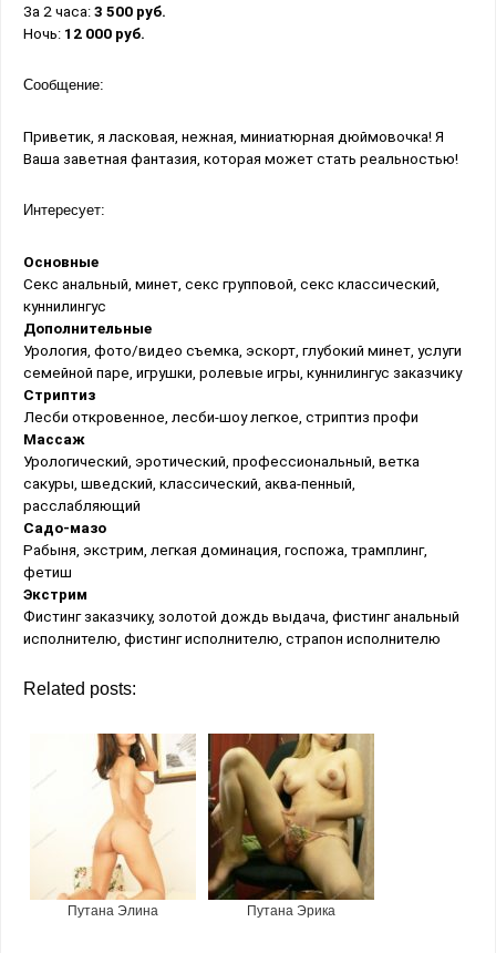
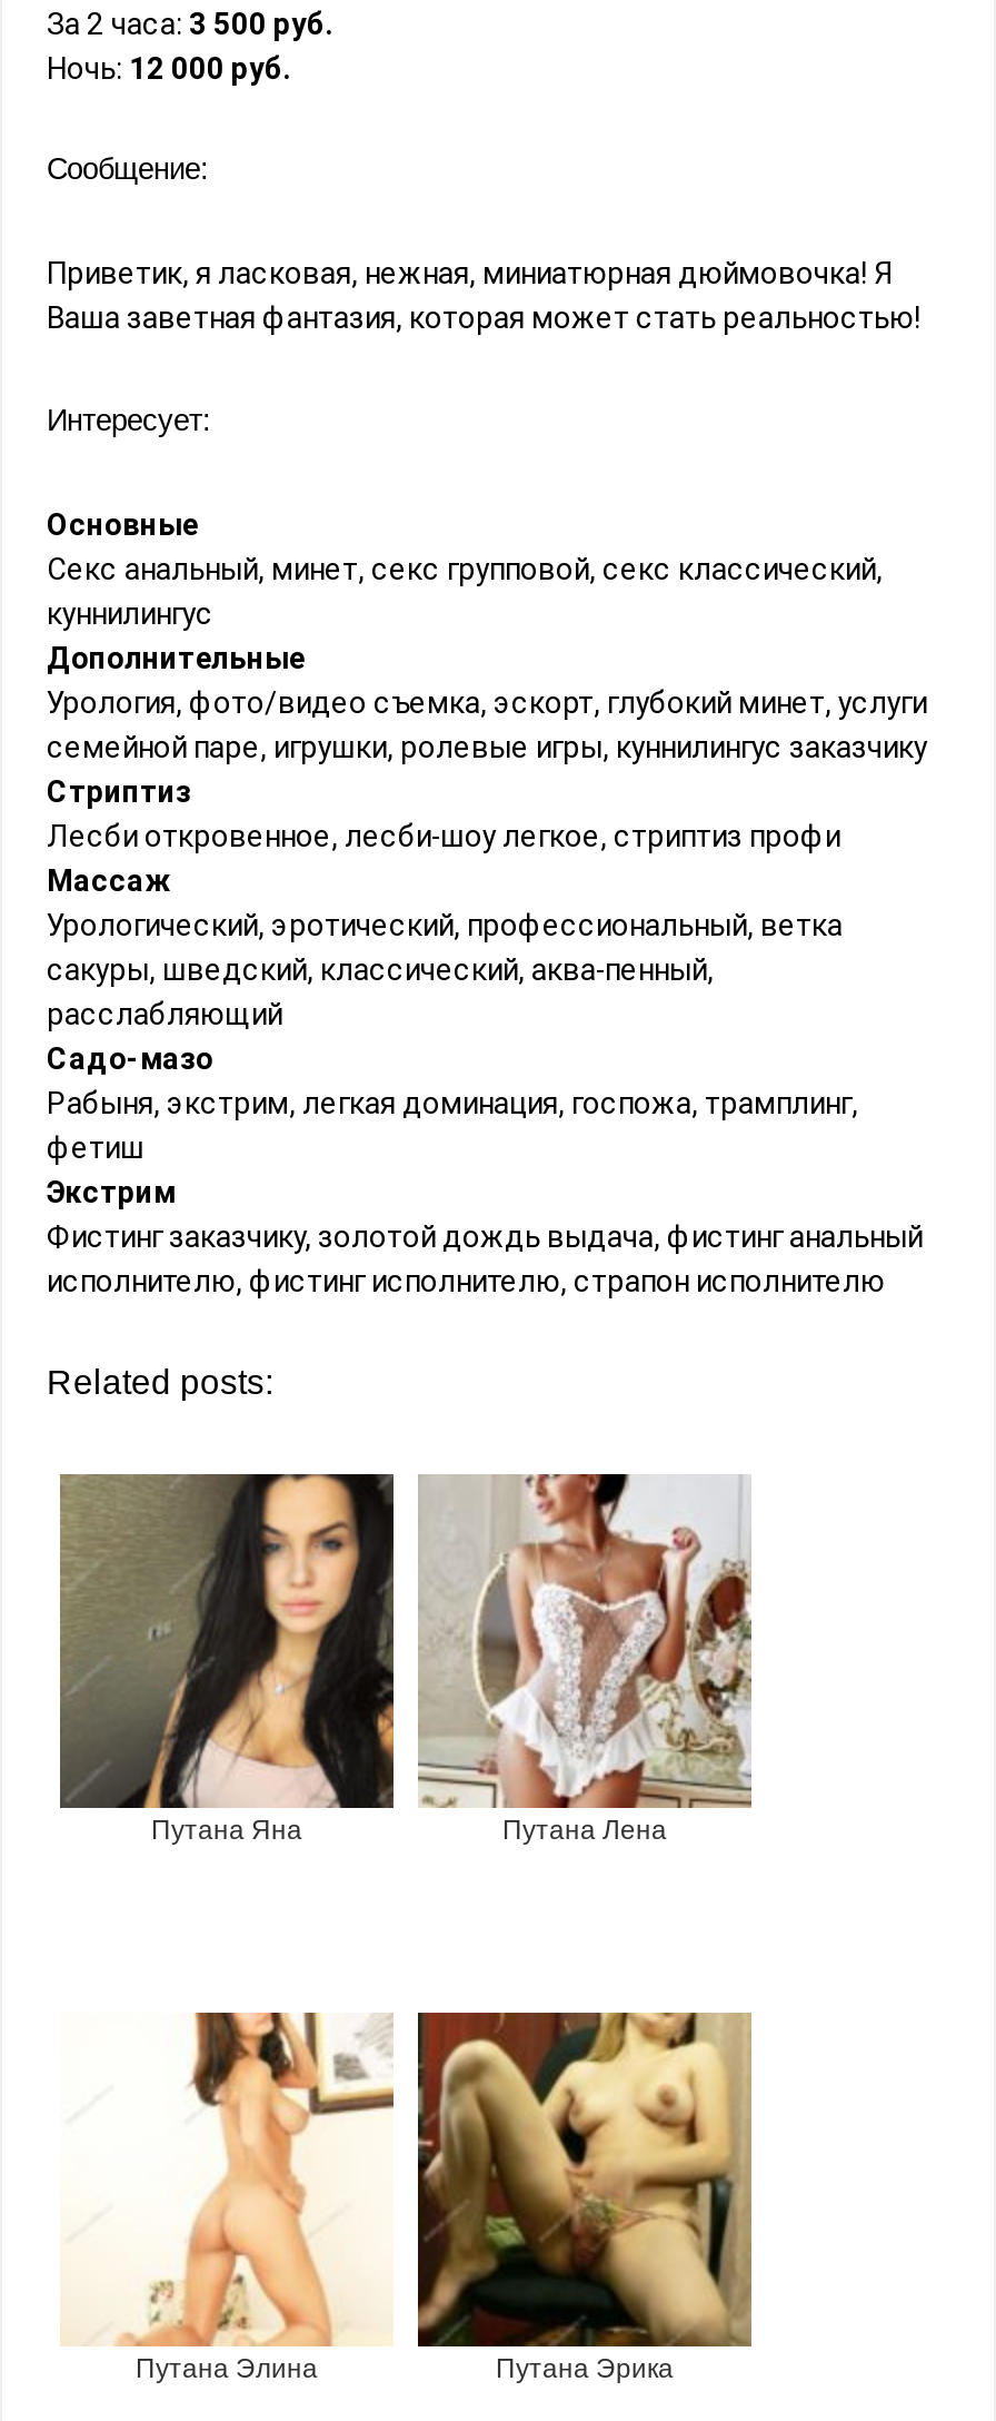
none -> [58,1471,667,1846] [image] | Путана Яна | Путана Лена
none -> [418,1473,751,1809] [image]

